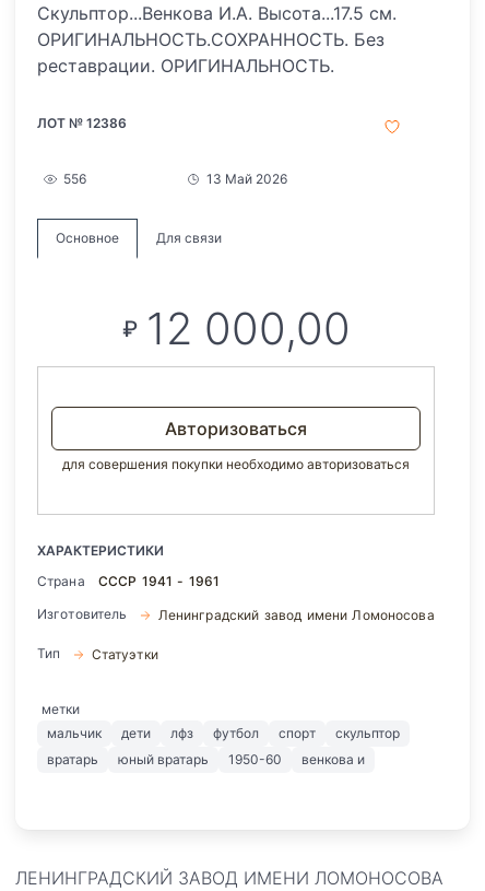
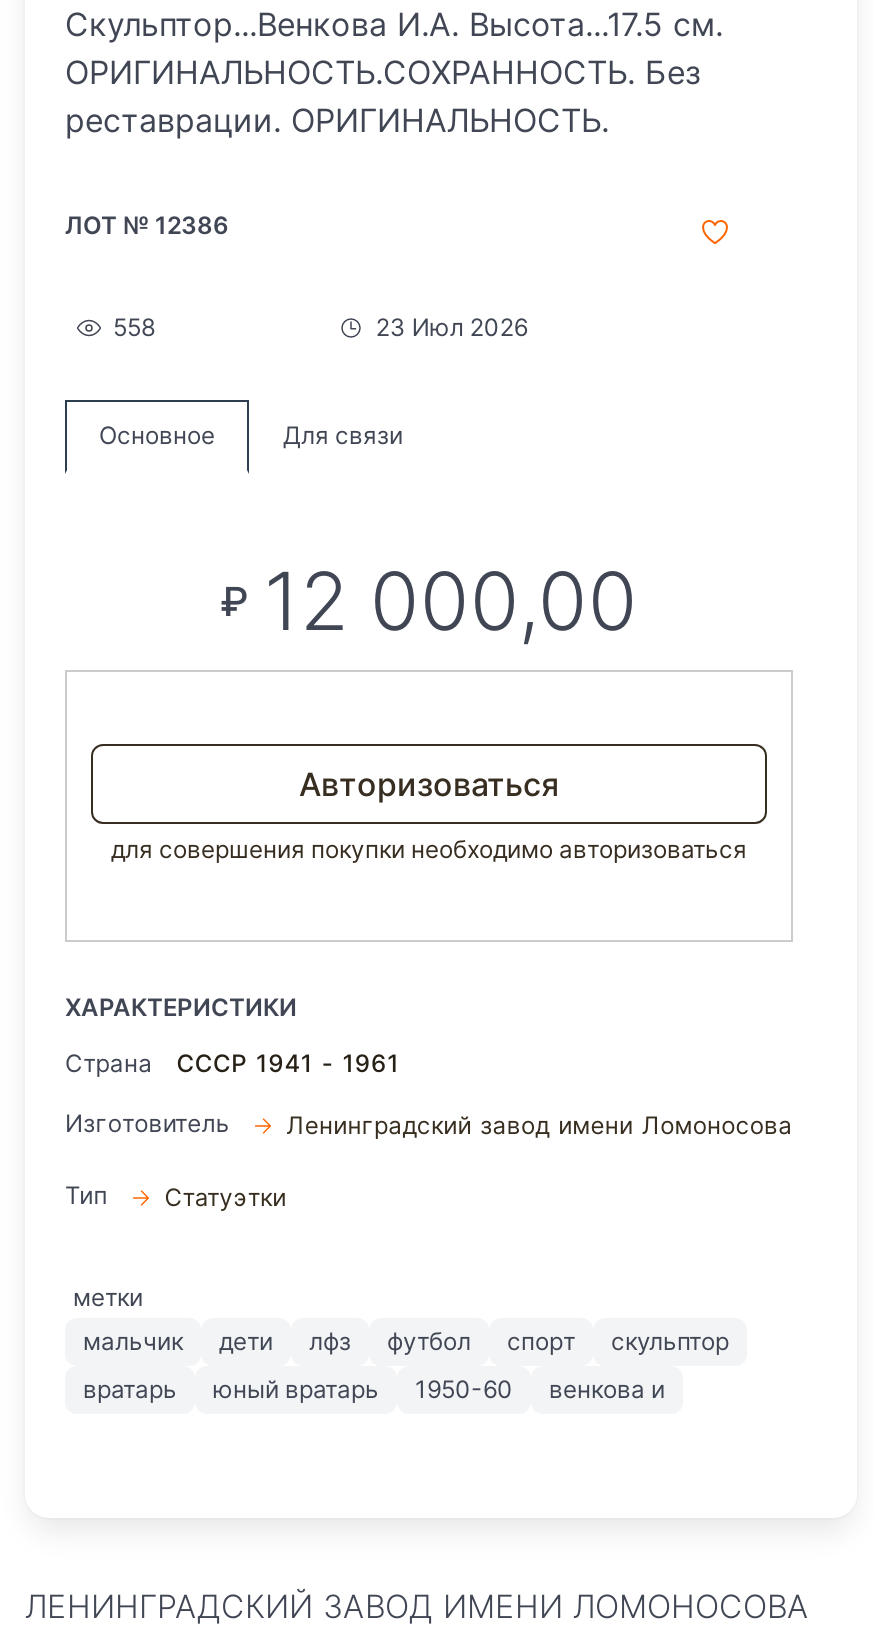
[63,171,288,187] 556 | 13 Май 2026 -> [113,312,528,342] 558 | 23 Июл 2026

